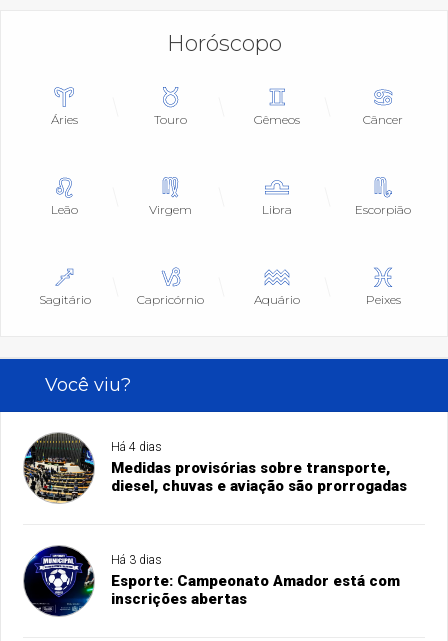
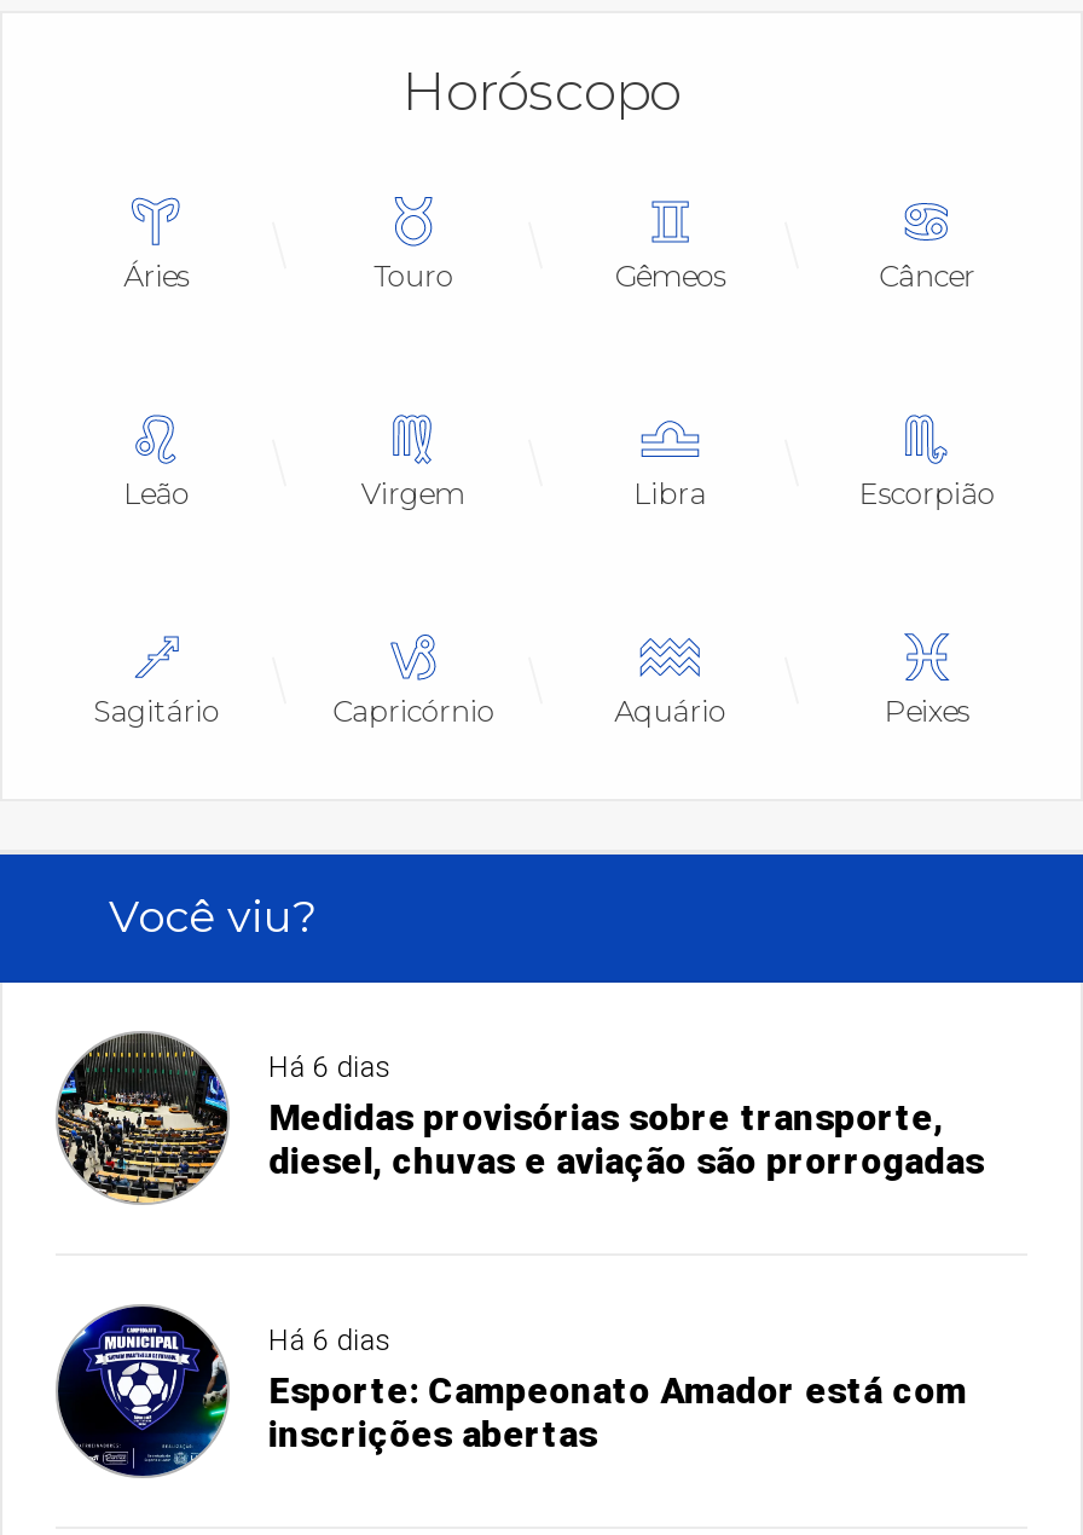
[111,440,162,454] Há 4 dias -> [269,1051,392,1085] Há 6 dias
[111,553,162,567] Há 3 dias -> [269,1324,392,1358] Há 6 dias

